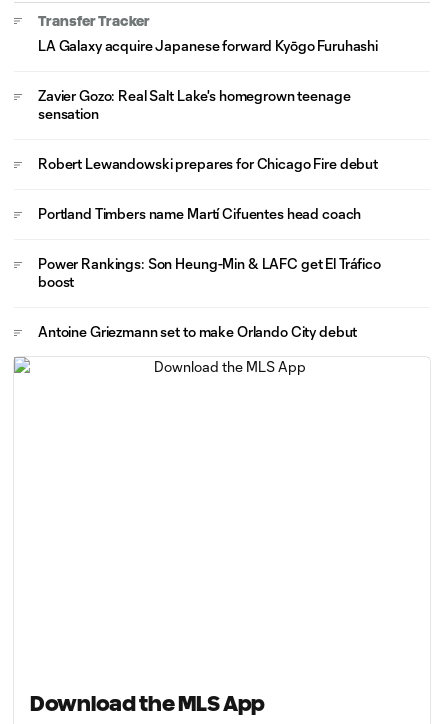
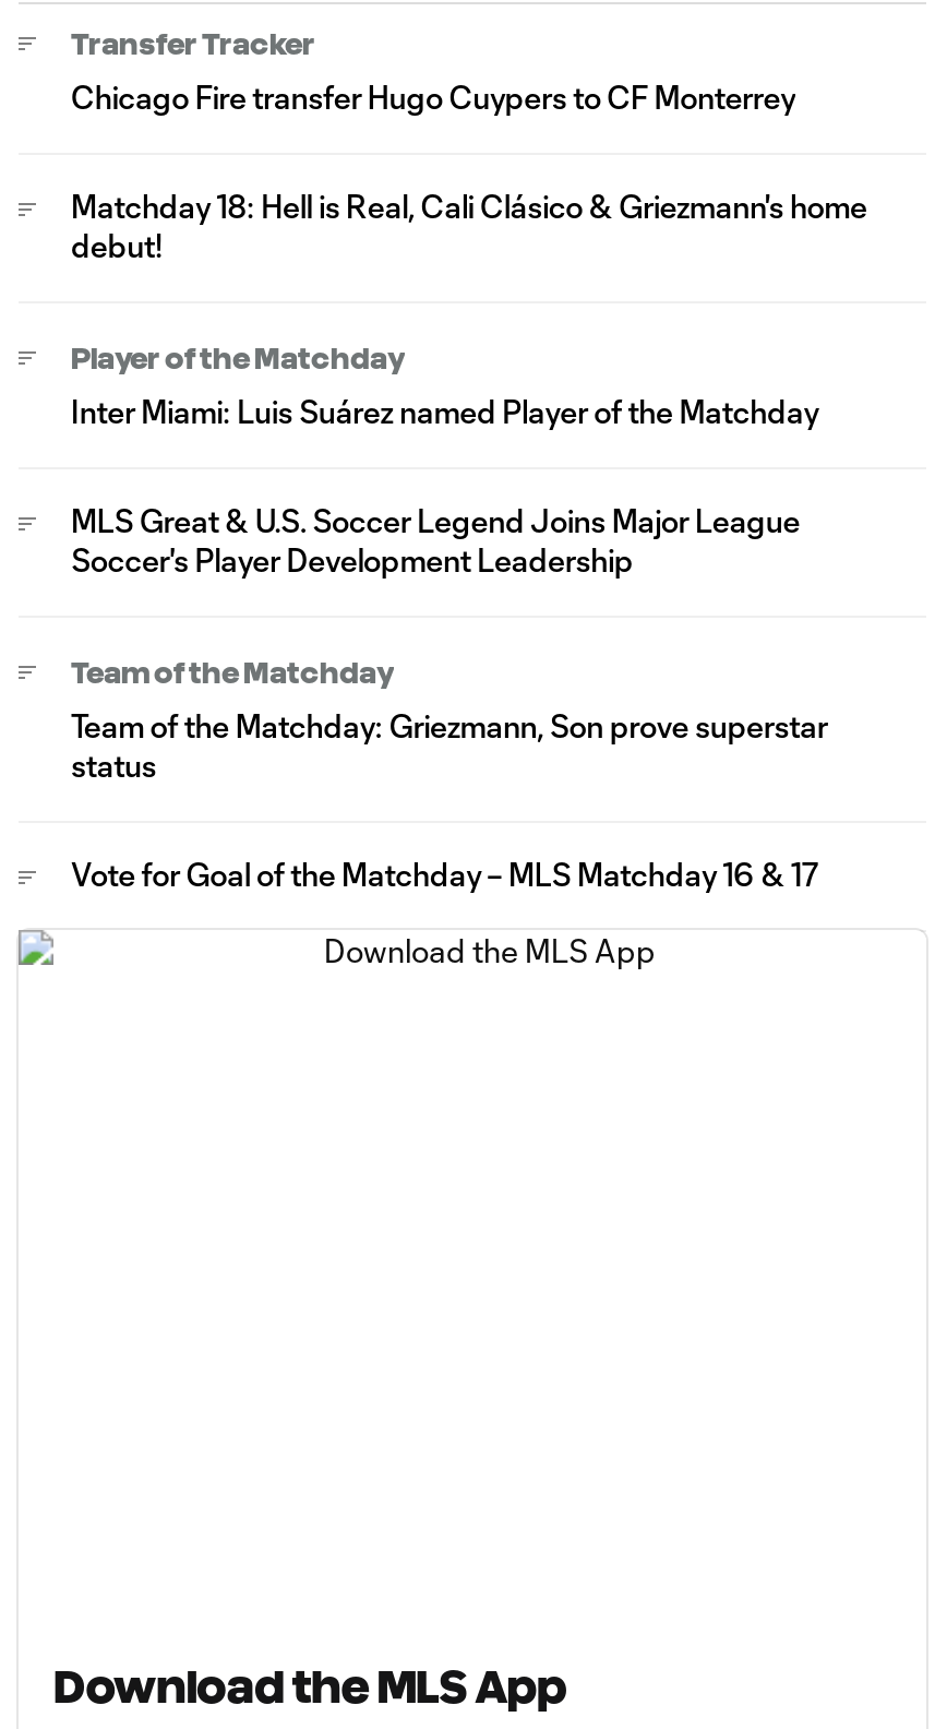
[38,37,381,340] LA Galaxy acquire Japanese forward Kyōgo Furuhashi | Zavier Gozo: Real Salt Lake's homegrown teenage | sensation | Robert Lewandowski prepares for Chicago Fire debut | Portland Timbers name Martí Cifuentes head coach | Power Rankings: Son Heung-Min & LAFC get El Tráfico | boost | Antoine Griezmann set to make Orlando City debut -> [71,78,867,892] Chicago Fire transfer Hugo Cuypers to CF Monterrey | Matchday 18: Hell is Real, Cali Clásico & Griezmann's home | debut! | Player of the Matchday | Inter Miami: Luis Suárez named Player of the Matchday | MLS Great & U.S. Soccer Legend Joins Major League | Soccer's Player Development Leadership | Team of the Matchday | Team of the Matchday: Griezmann, Son prove superstar | status | Vote for Goal of the Matchday – MLS Matchday 16 & 17

